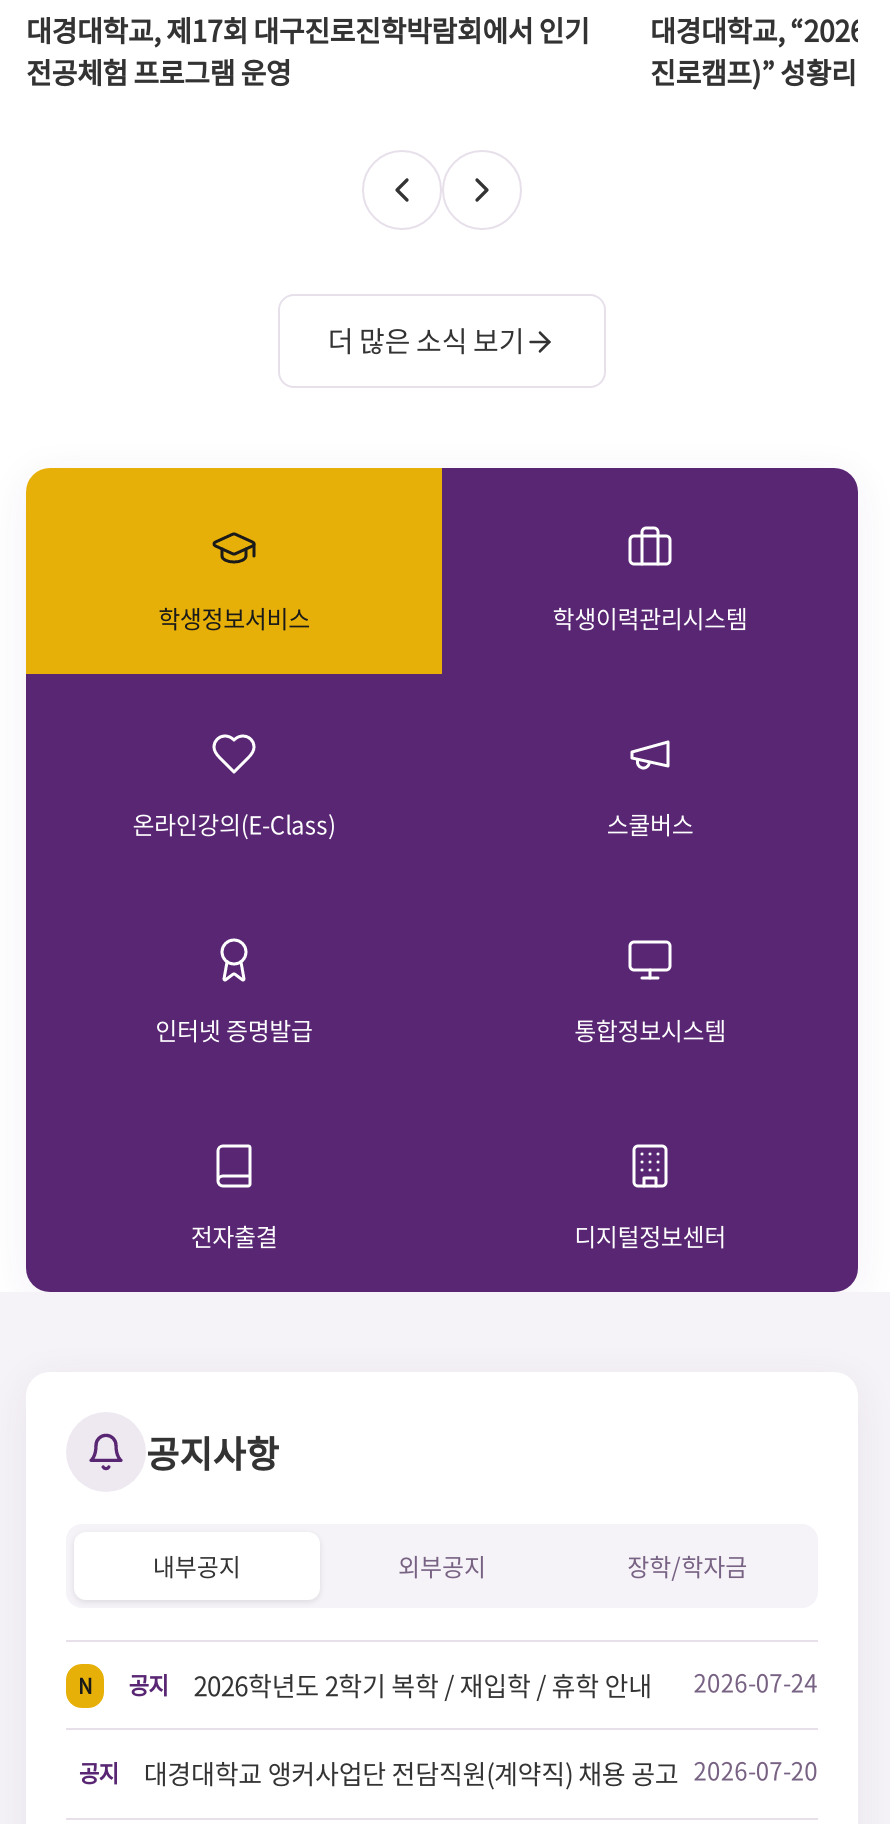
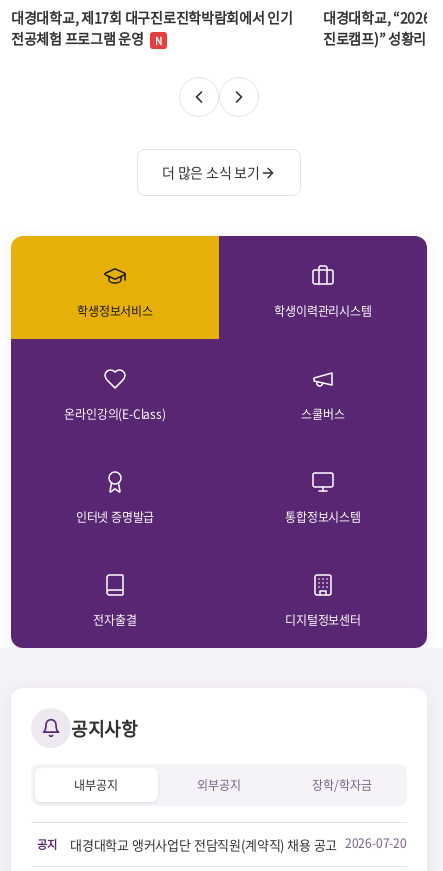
[26,52,291,92] 전공체험 프로그램 운영 -> [11,28,162,48] 전공체험 프로그램 운영 N
[78,1664,818,1705] N | 공지 | 2026학년도 2학기 복학 / 재입학 / 휴학 안내 | 2026-07-24 -> none

